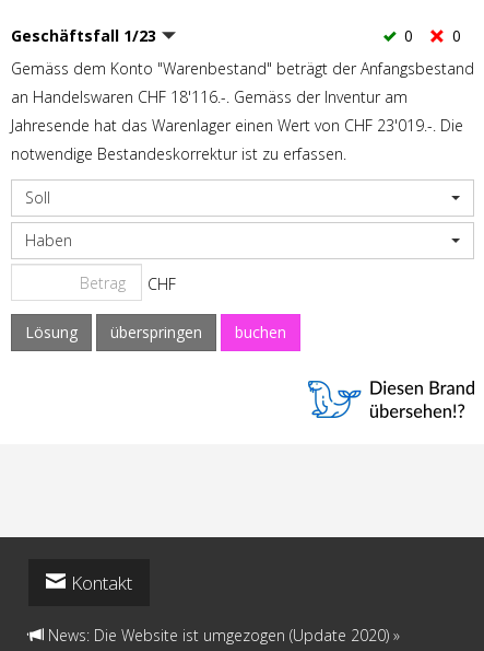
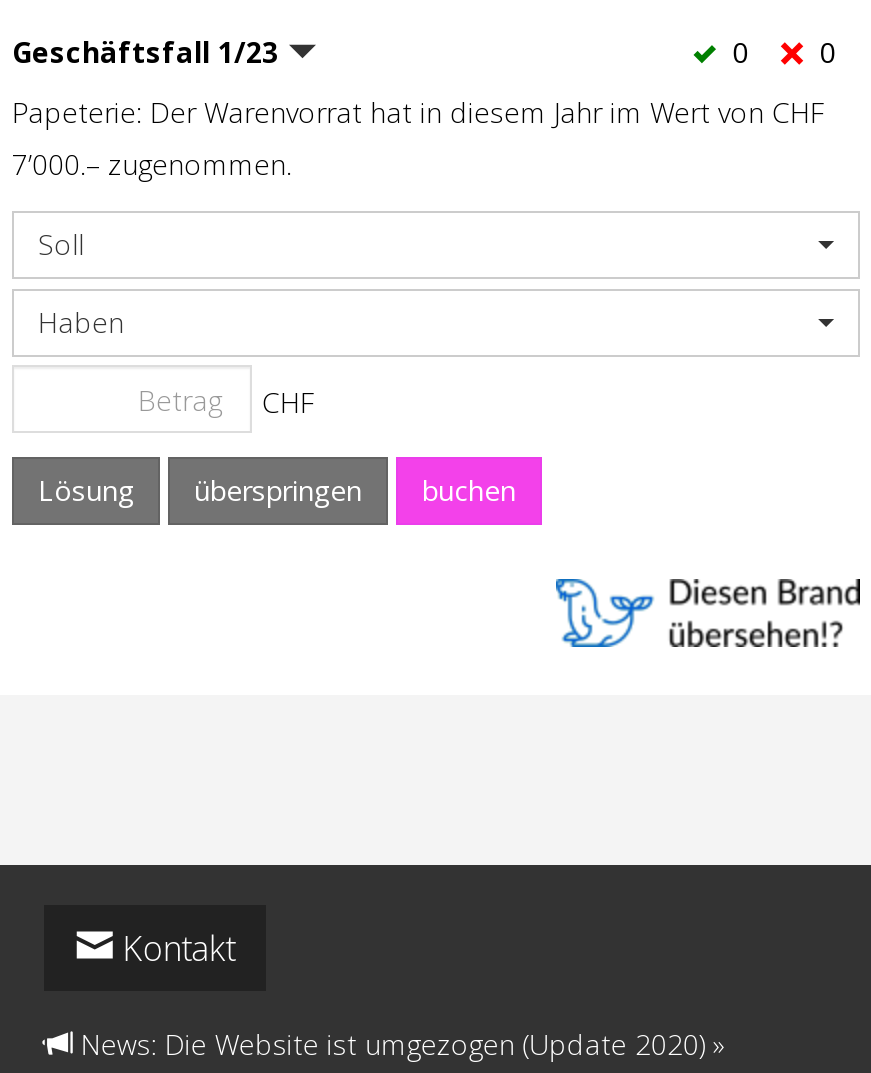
[11,58,474,164] Gemäss dem Konto "Warenbestand" beträgt der Anfangsbestand | an Handelswaren CHF 18'116.-. Gemäss der Inventur am | Jahresende hat das Warenlager einen Wert von CHF 23'019.-. Die | notwendige Bestandeskorrektur ist zu erfassen. -> [12,93,824,183] Papeterie: Der Warenvorrat hat in diesem Jahr im Wert von CHF | 7’000.– zugenommen.

